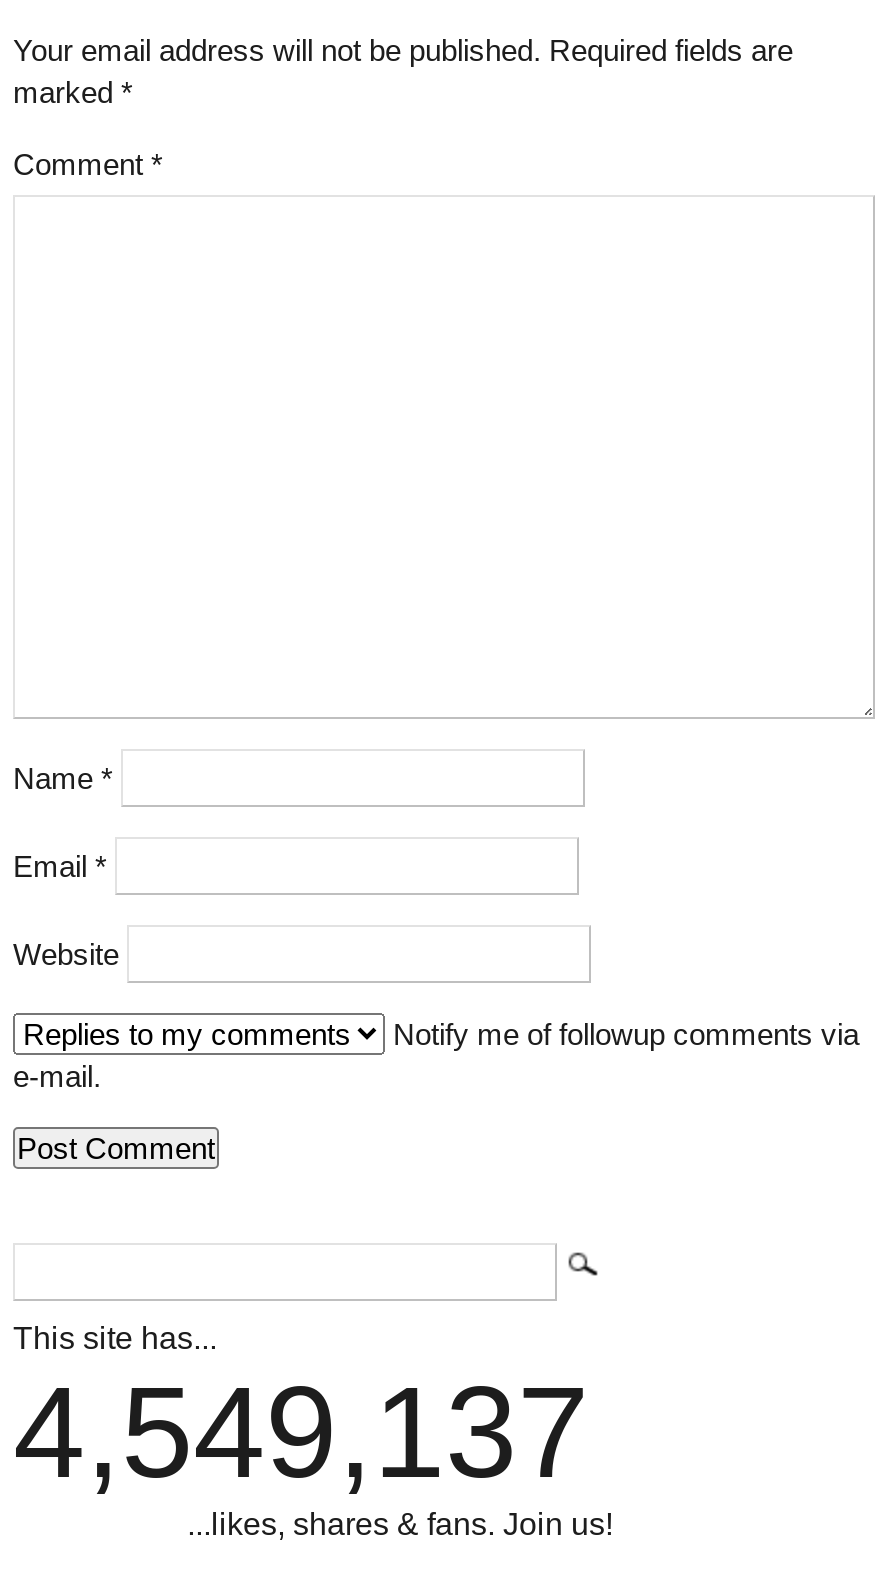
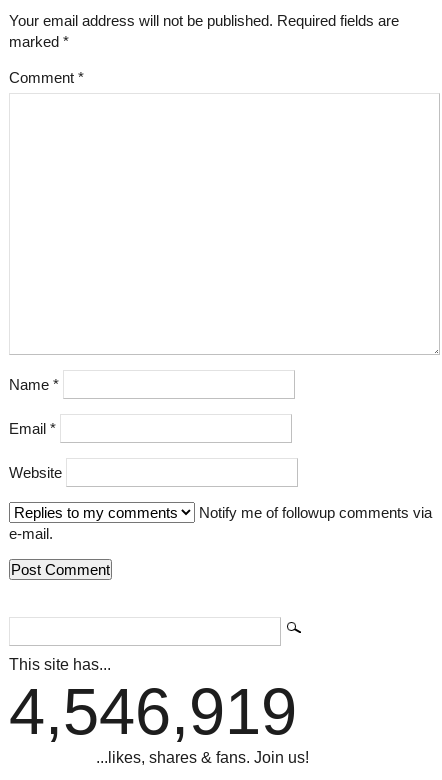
[13,1358,625,1504] 4,549,137 -> [9,675,315,748] 4,546,919

